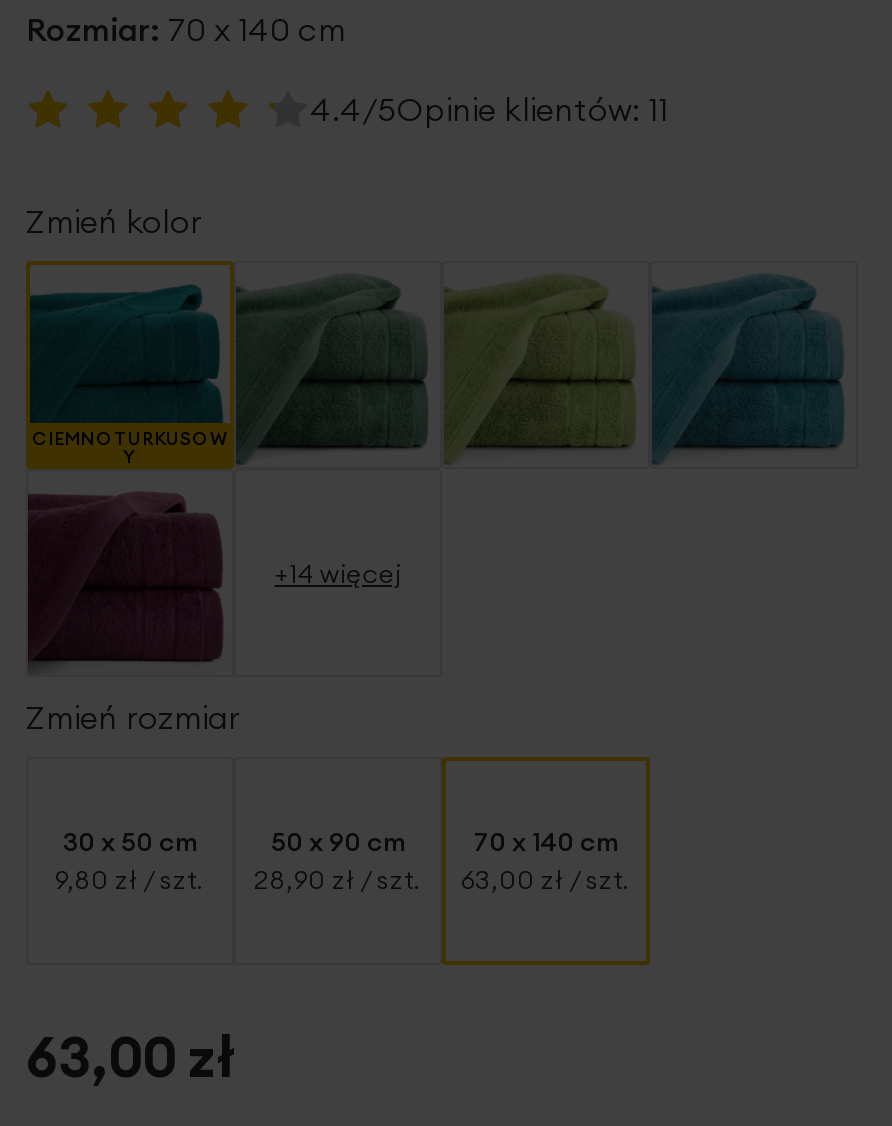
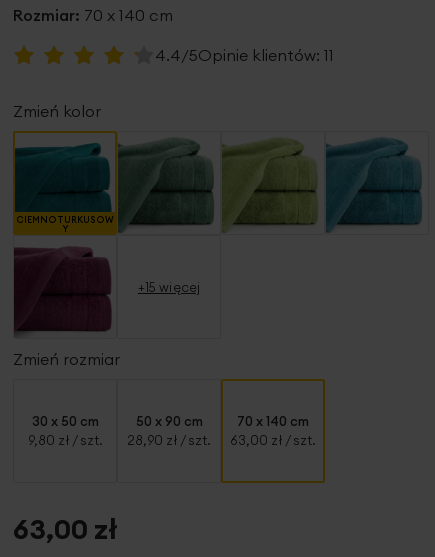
[275,558,401,590] +14 więcej -> [138,279,200,295] +15 więcej

